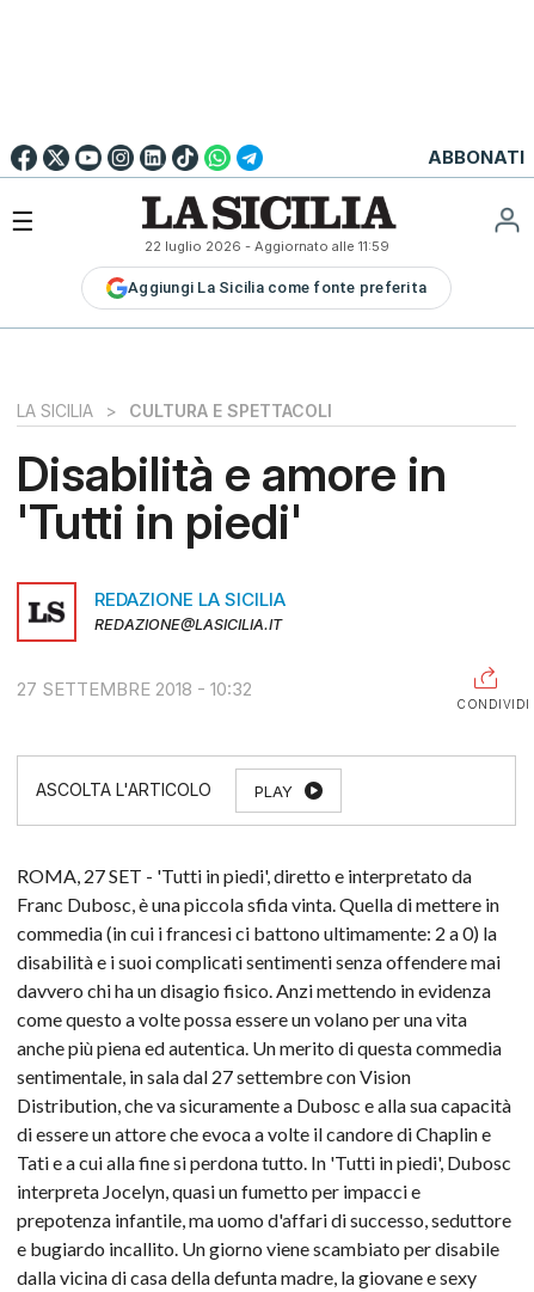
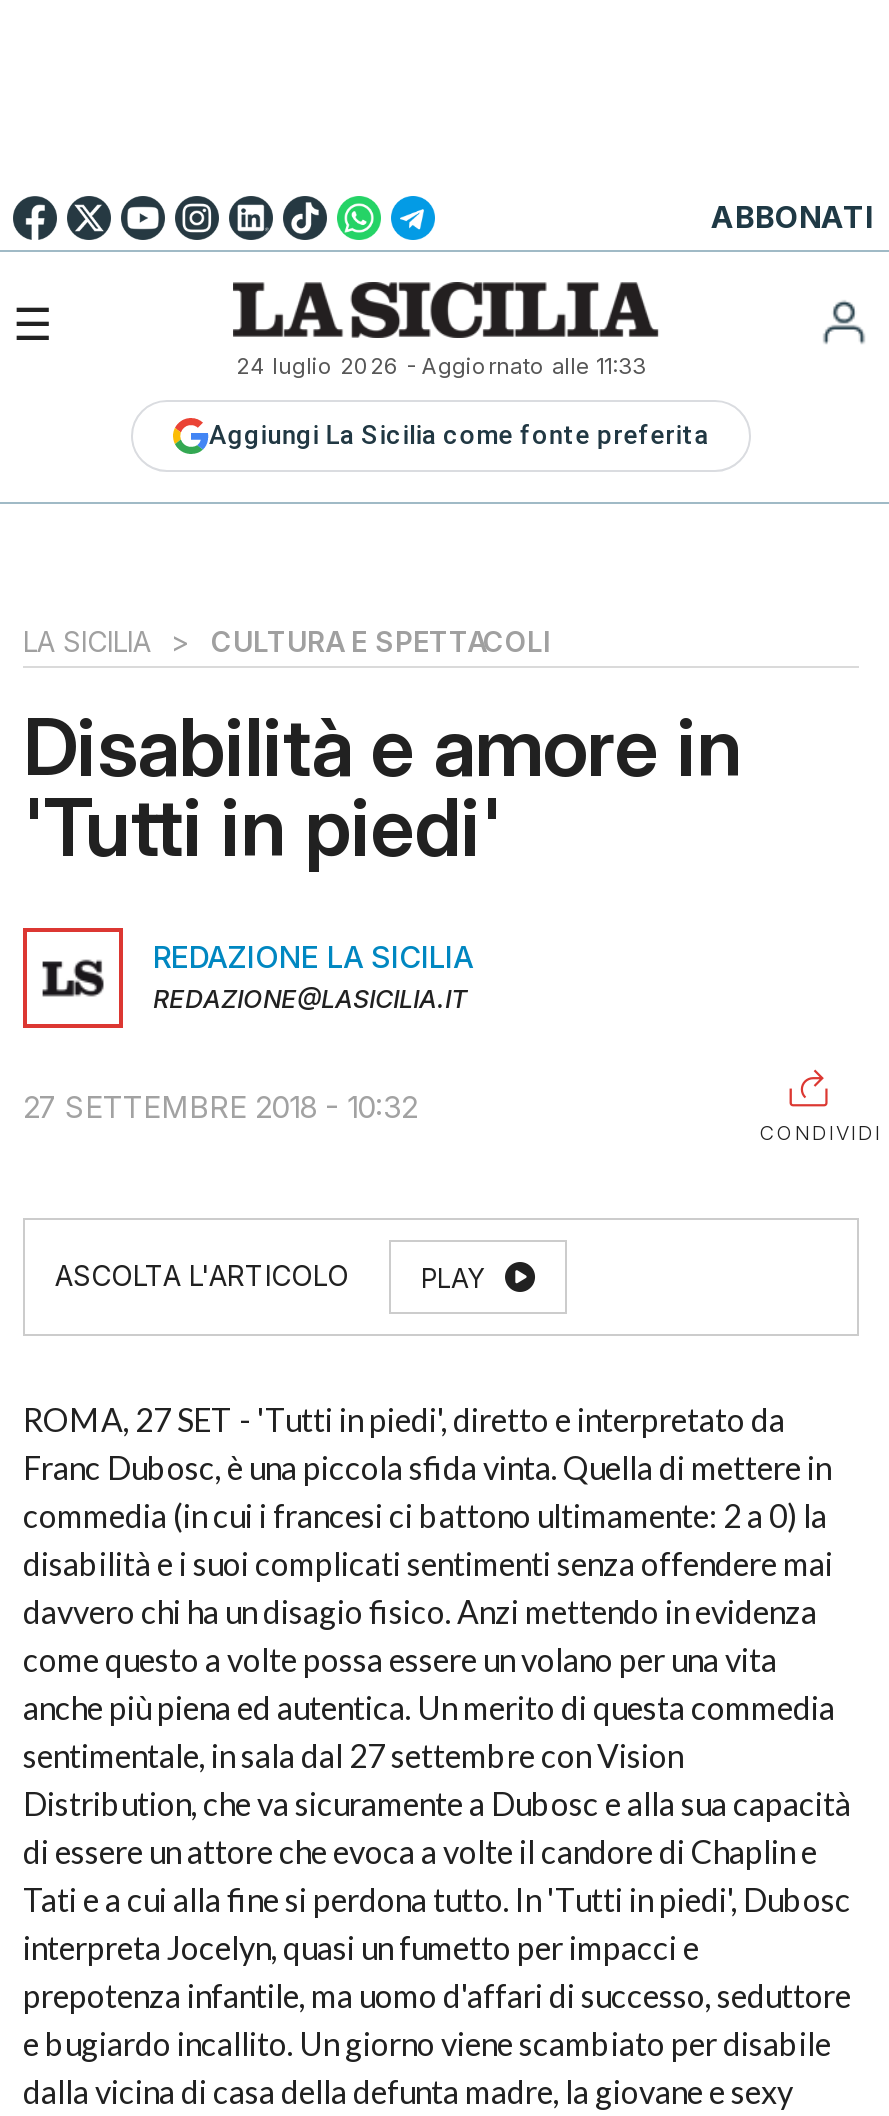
[144,237,389,254] 22 luglio 2026 - Aggiornato alle 11:59 -> [236,351,646,379] 24 luglio 2026 - Aggiornato alle 11:33

